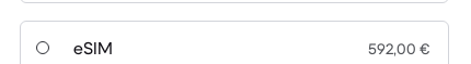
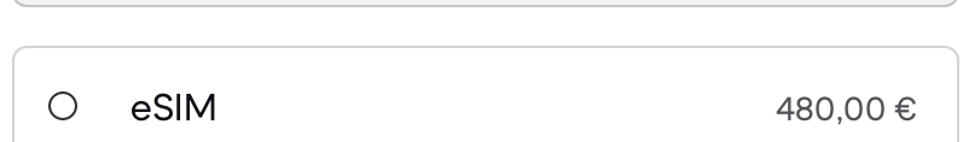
[368,39,430,59] 592,00 € -> [776,88,918,131] 480,00 €

